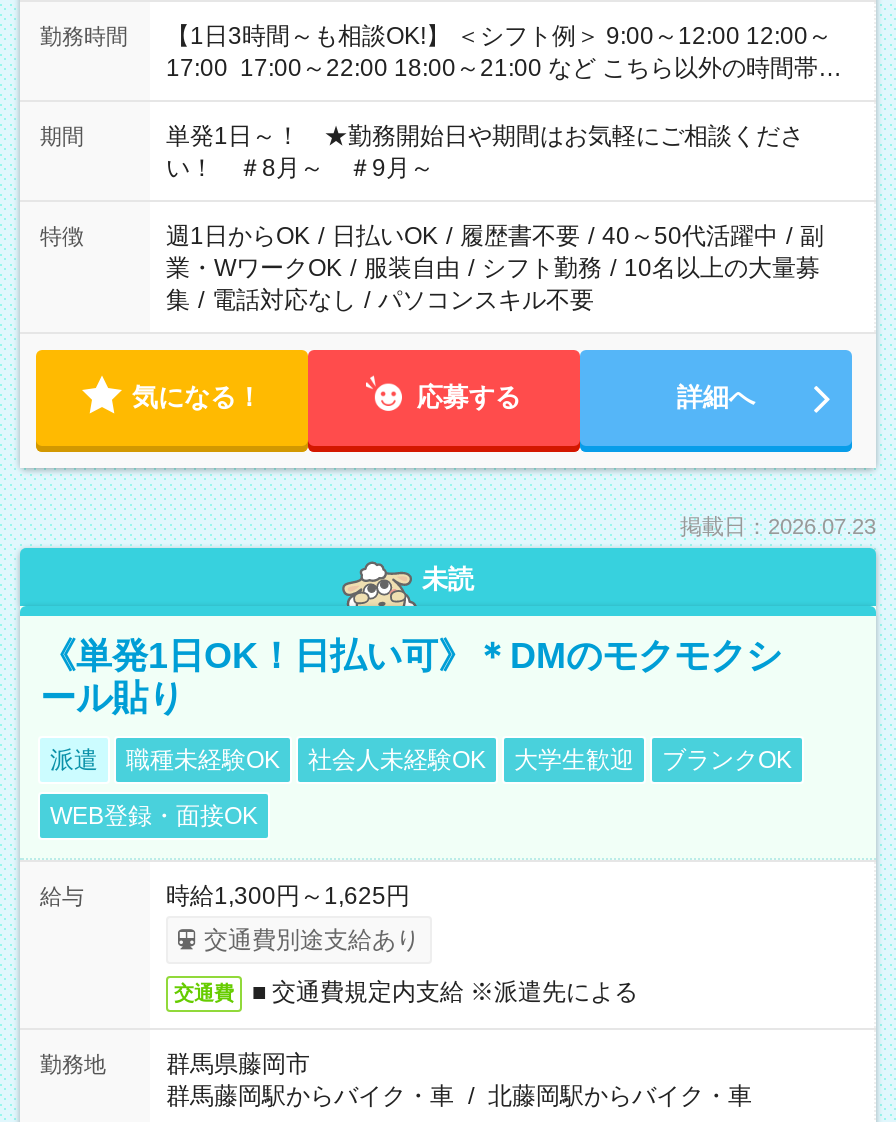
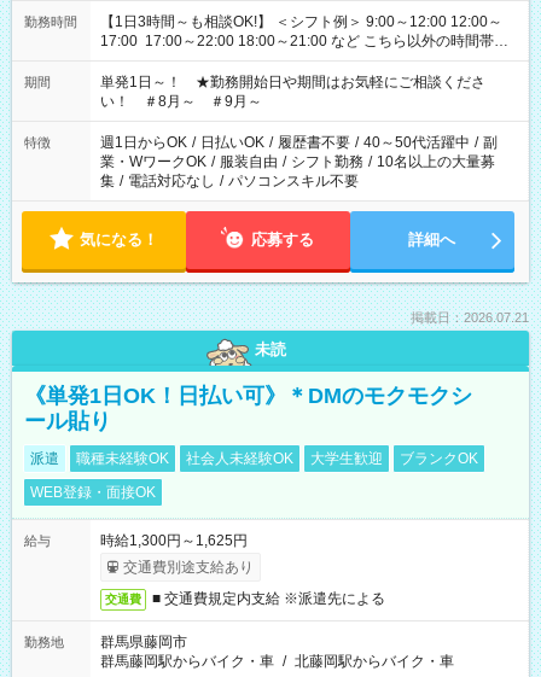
[680,514,876,538] 掲載日：2026.07.23 -> [411,310,529,325] 掲載日：2026.07.21

